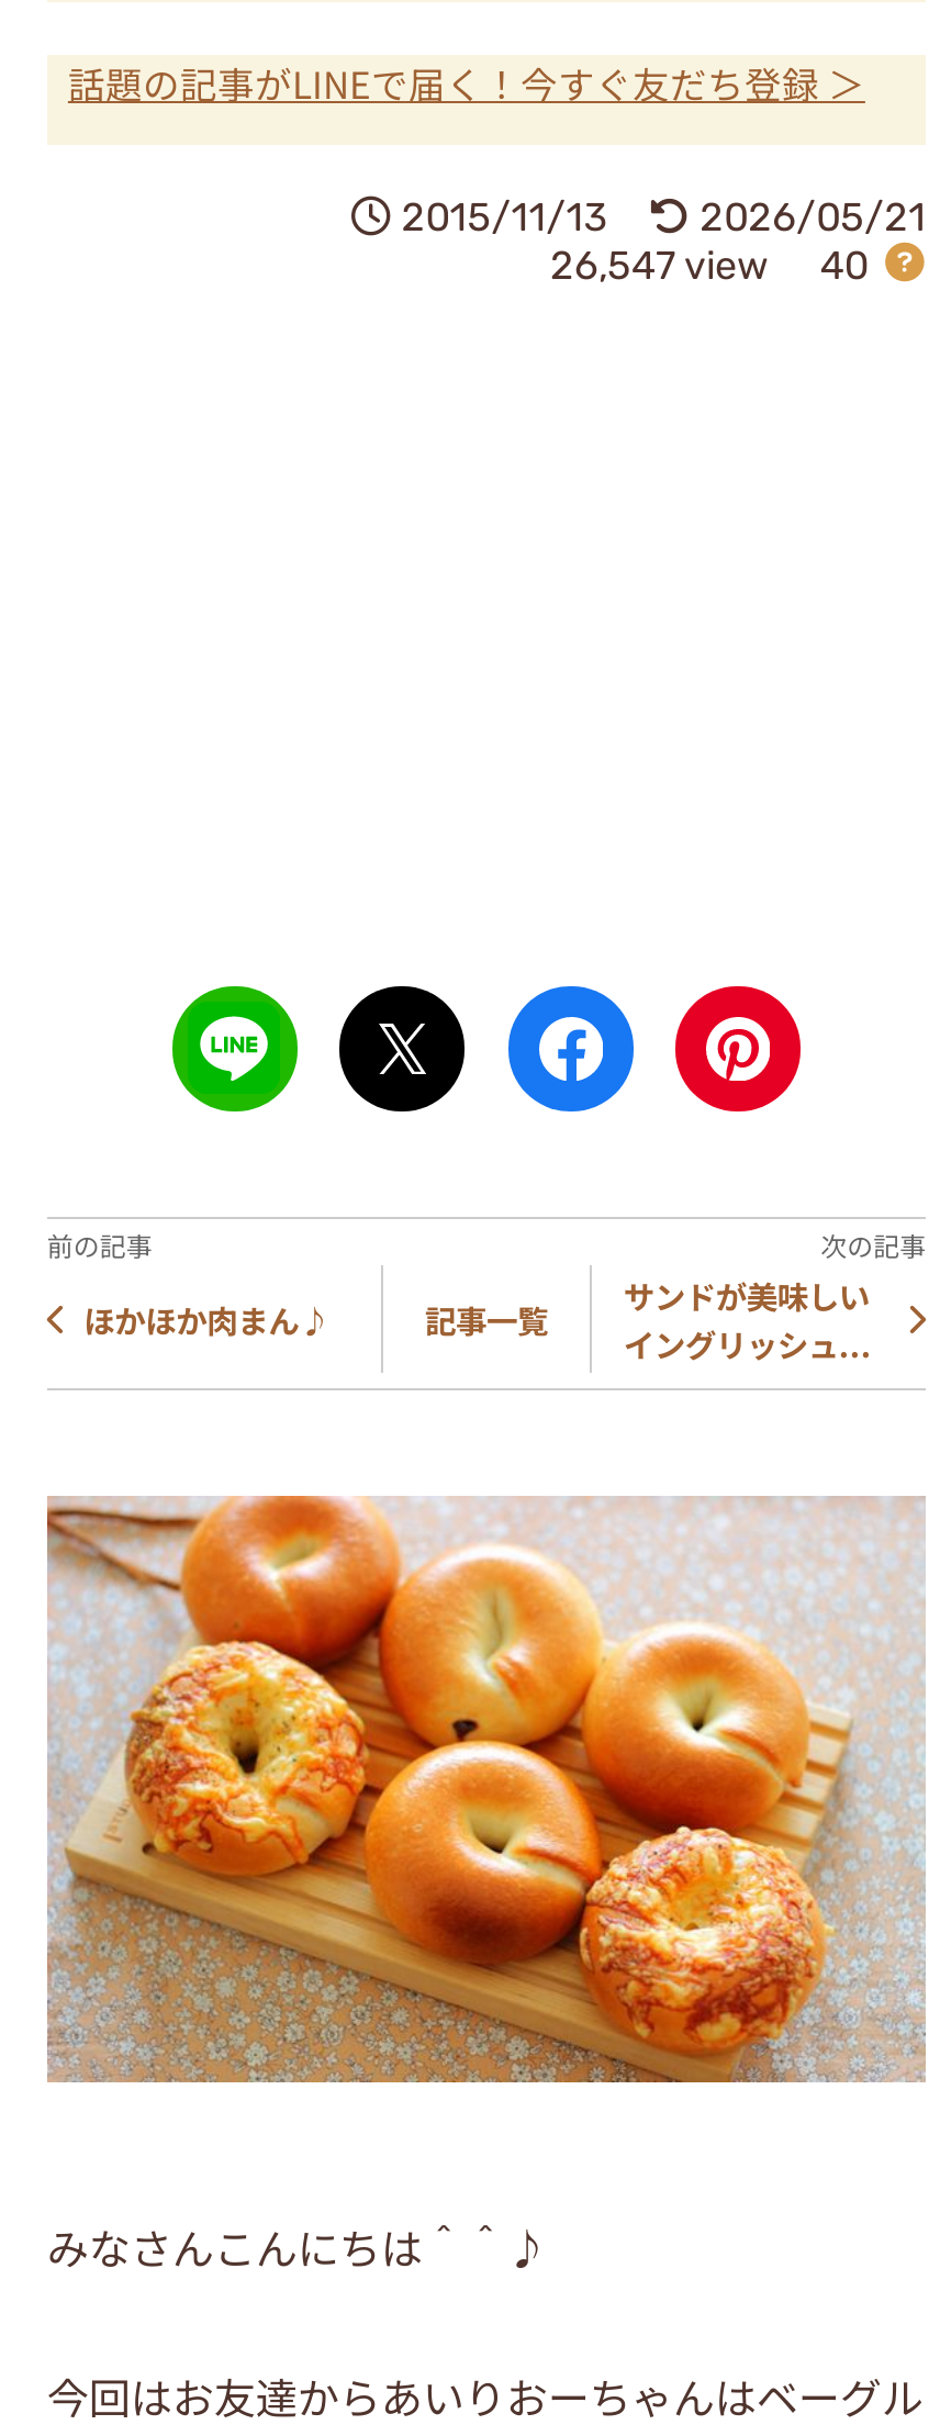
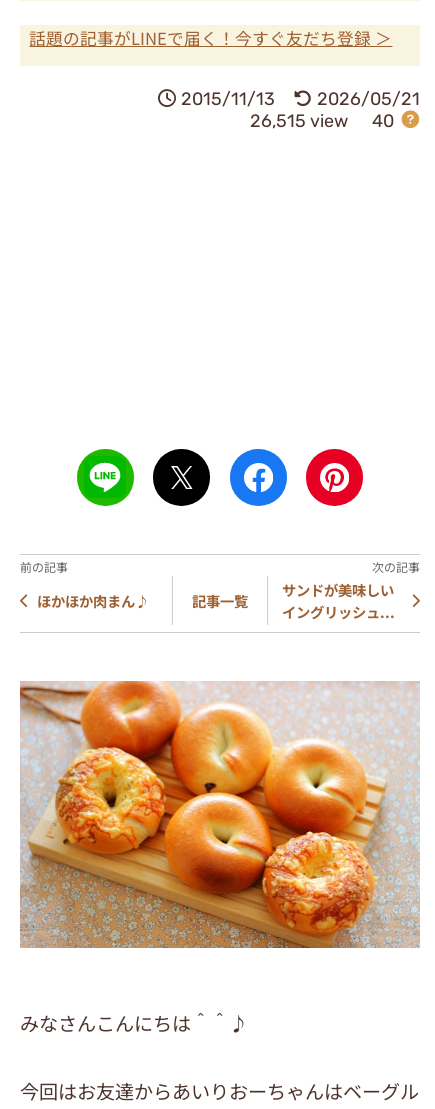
[550,243,868,289] 26,547 view 40 -> [250,110,394,131] 26,515 view 40

